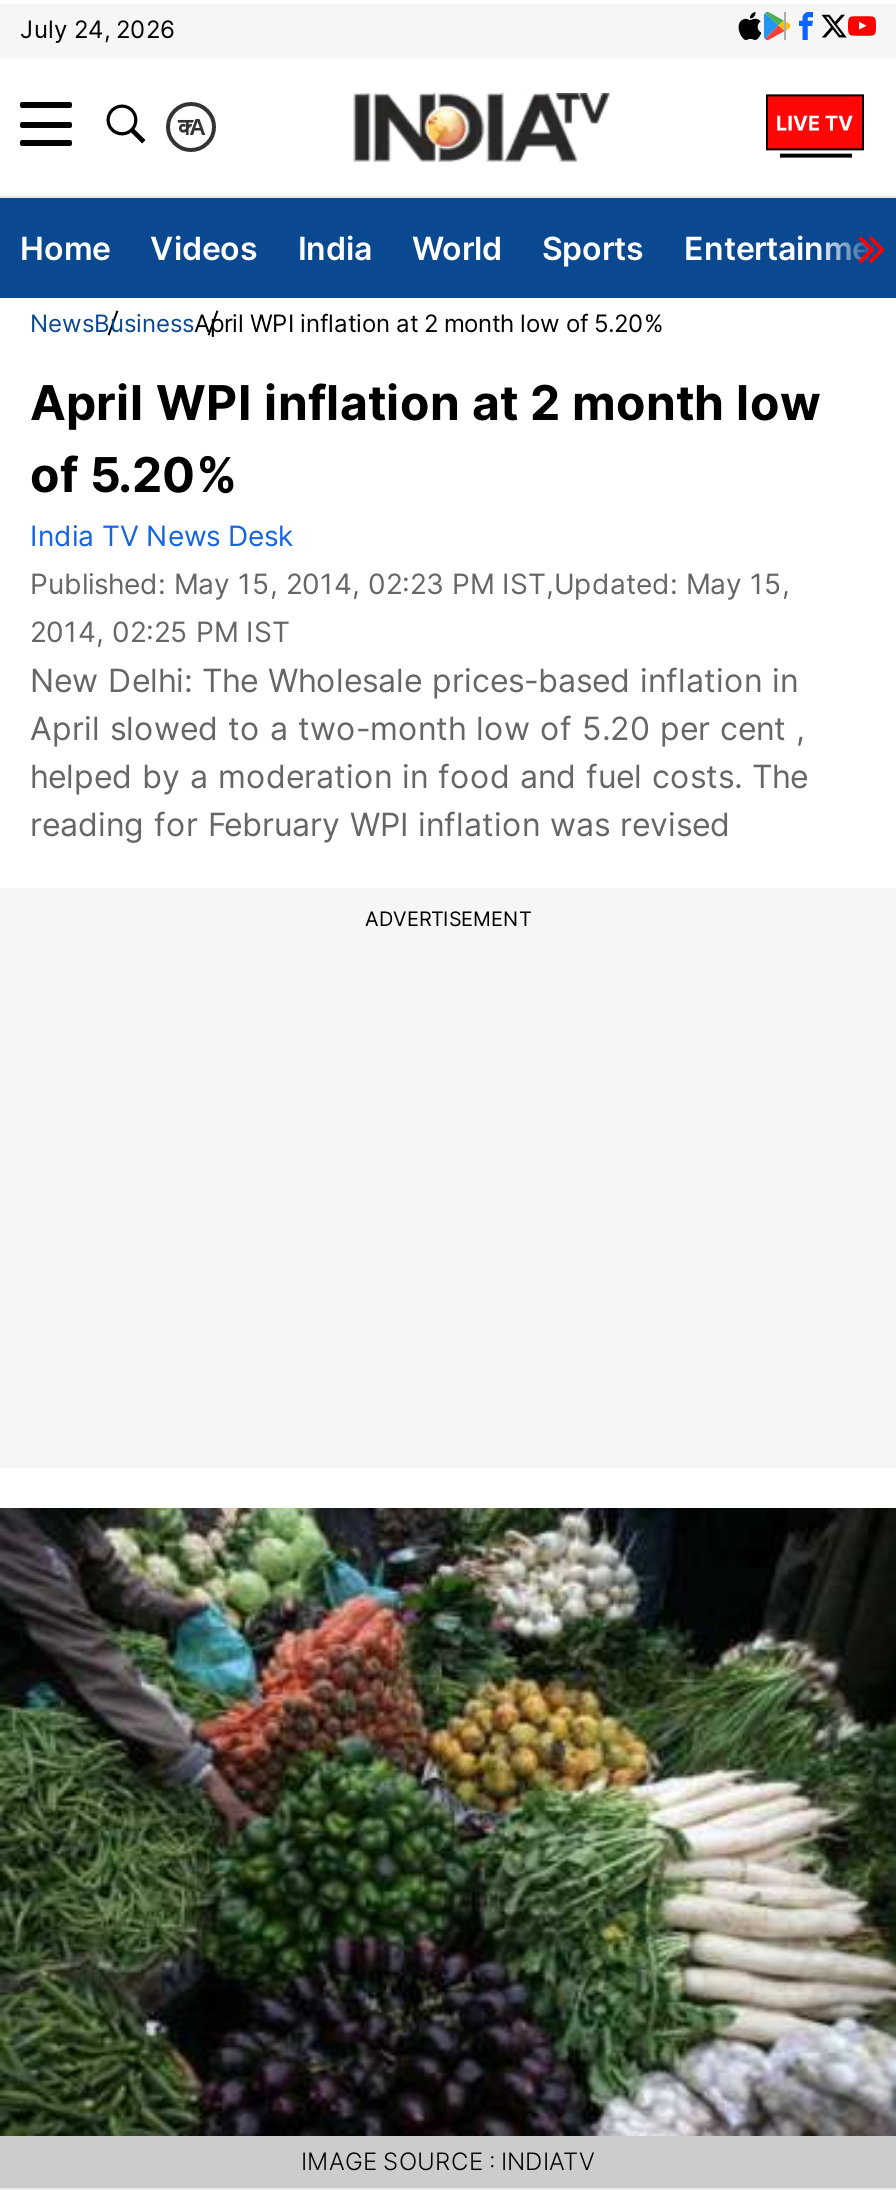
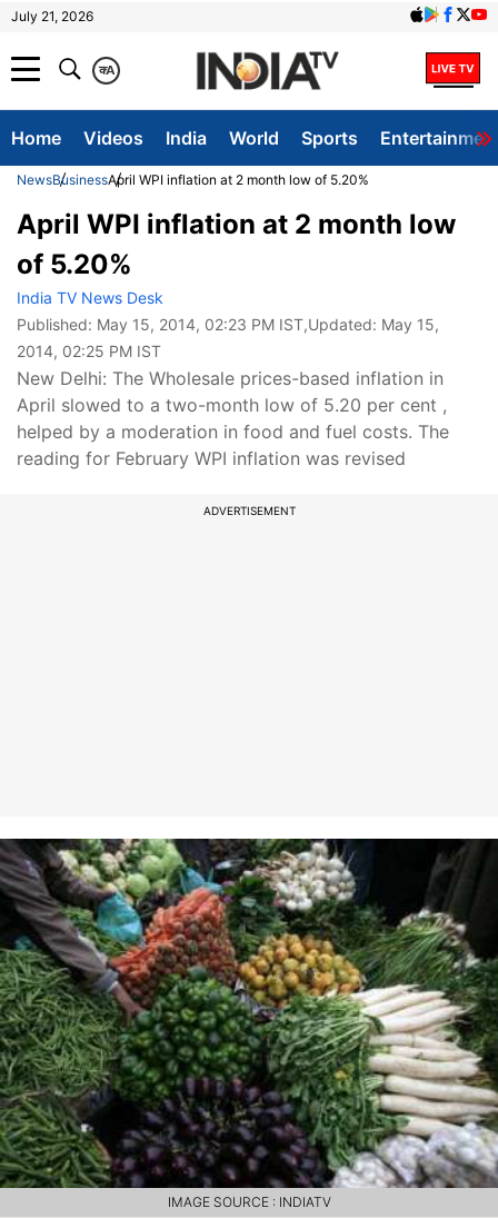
[20,14,174,44] July 24, 2026 -> [11,8,93,24] July 21, 2026

